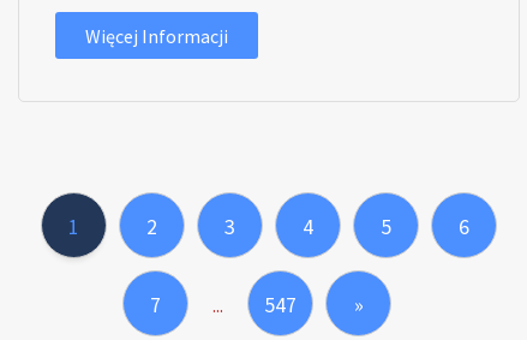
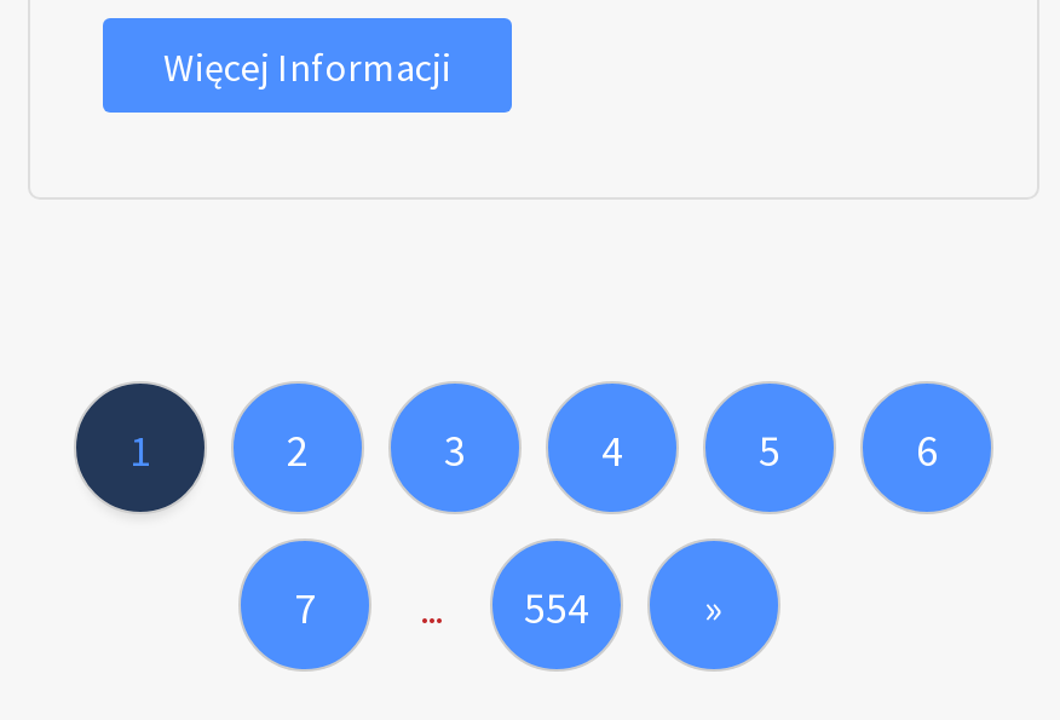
[264,291,297,318] 547 -> [524,580,589,635] 554

